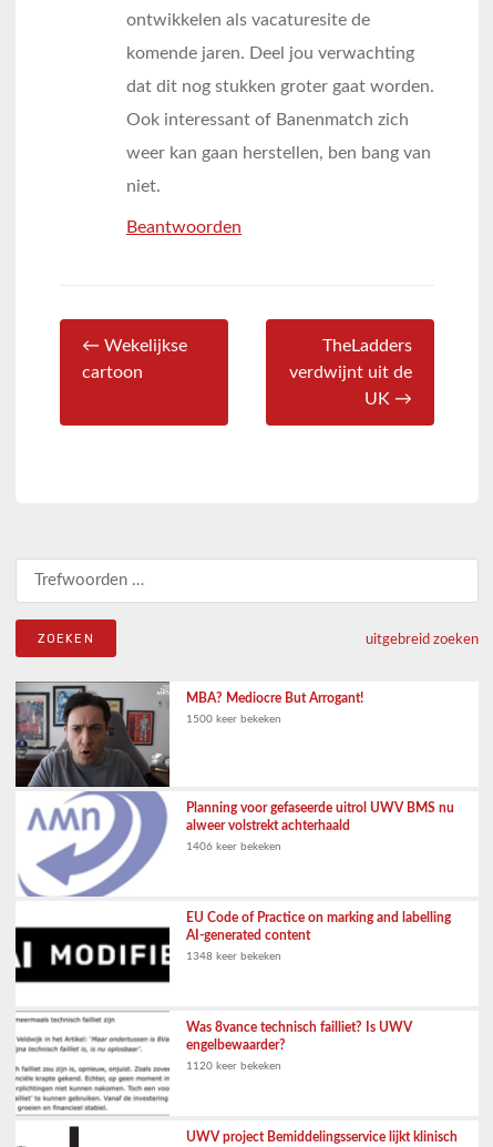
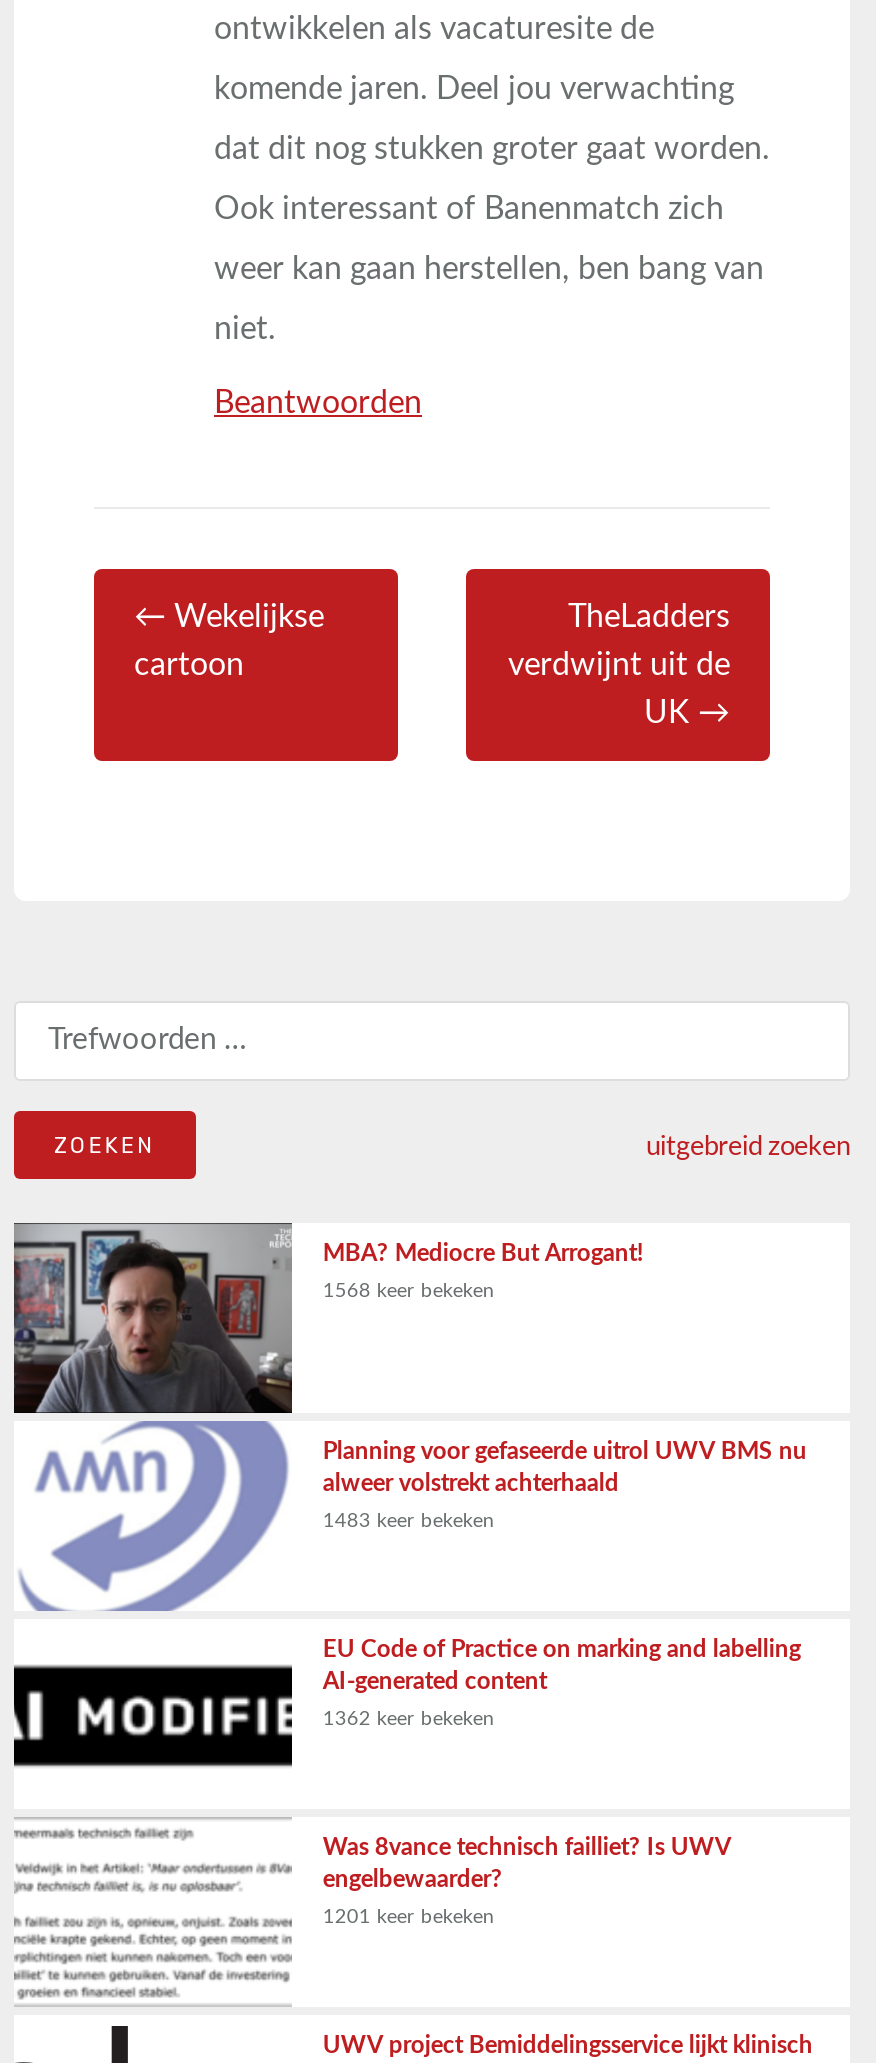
[186,714,282,725] 1500 keer bekeken -> [323,1282,495,1302] 1568 keer bekeken
[186,842,282,853] 1406 keer bekeken -> [323,1512,495,1532] 1483 keer bekeken
[186,951,282,962] 1348 keer bekeken -> [323,1710,495,1730] 1362 keer bekeken
[186,1061,282,1072] 1120 keer bekeken -> [323,1908,495,1928] 1201 keer bekeken

